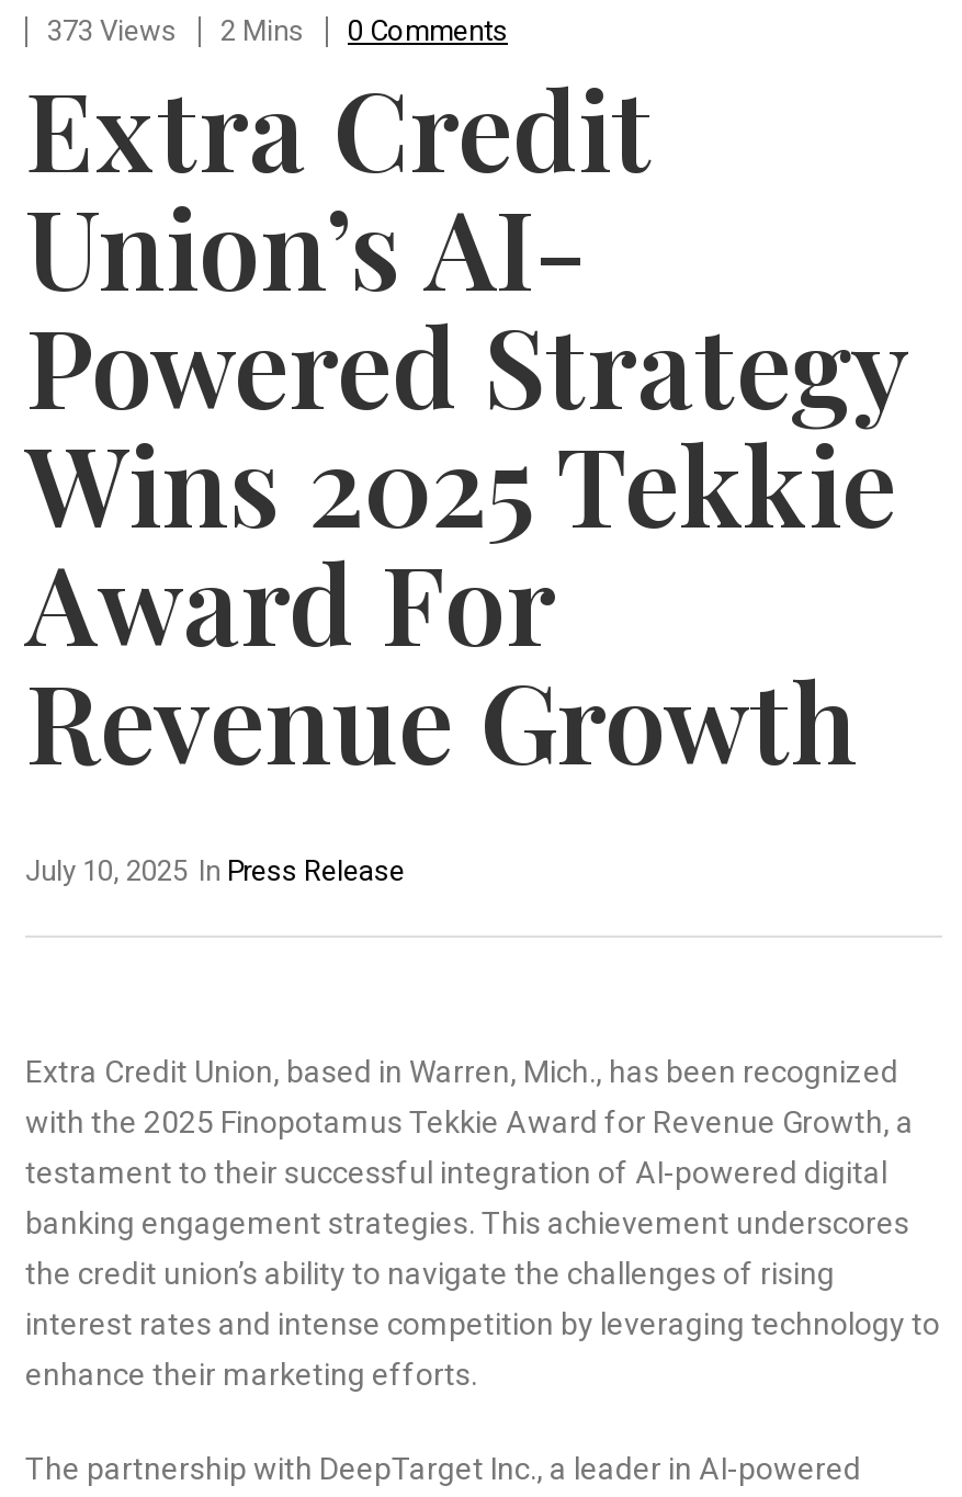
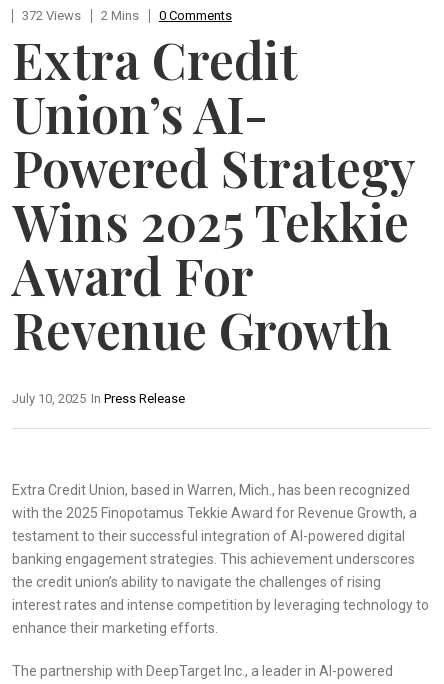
[47,14,508,47] 373 Views 2 Mins 0 Comments -> [22,8,232,23] 372 Views 2 Mins 0 Comments

